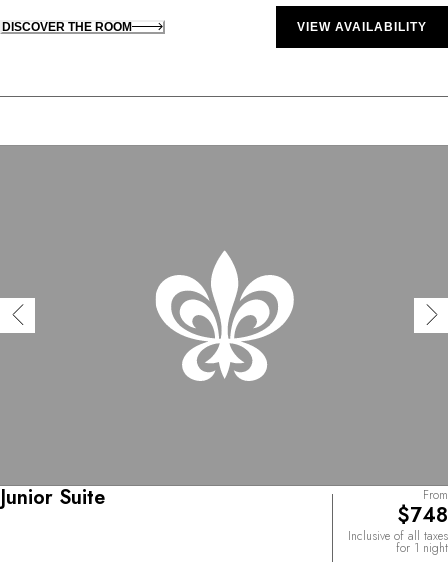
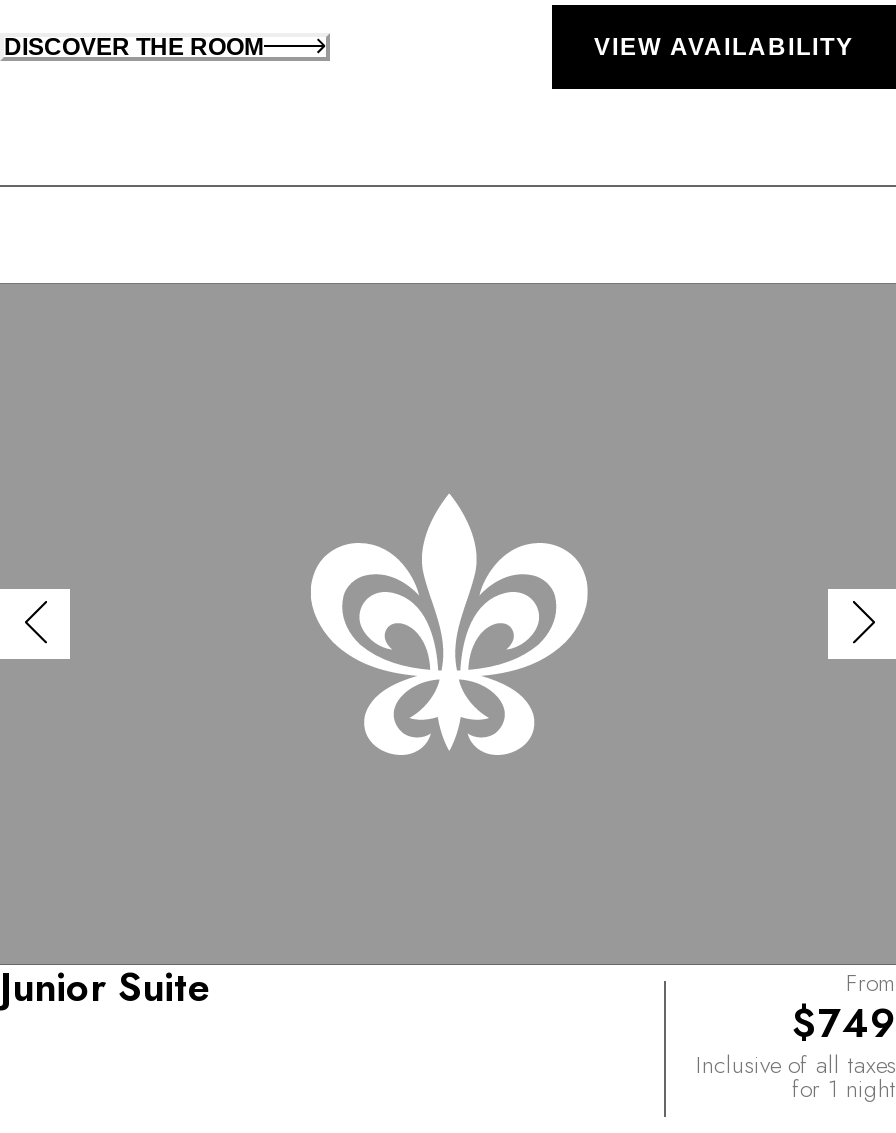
[397,501,448,530] $748 -> [792,994,896,1052] $749

